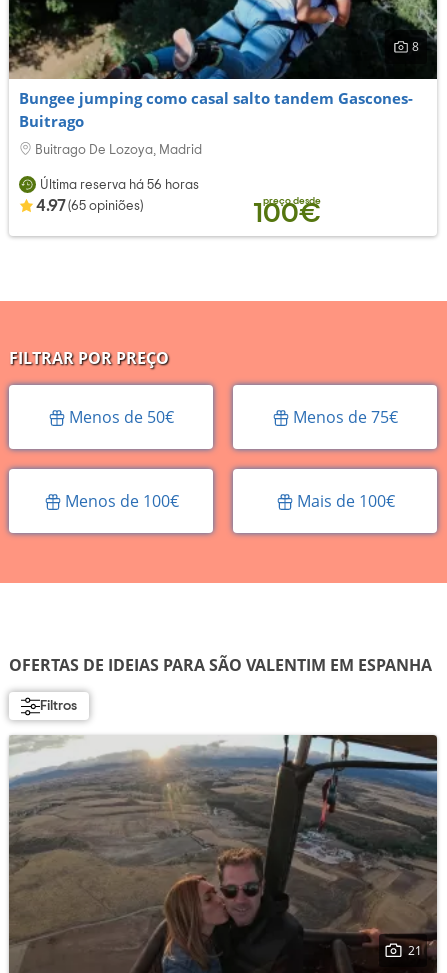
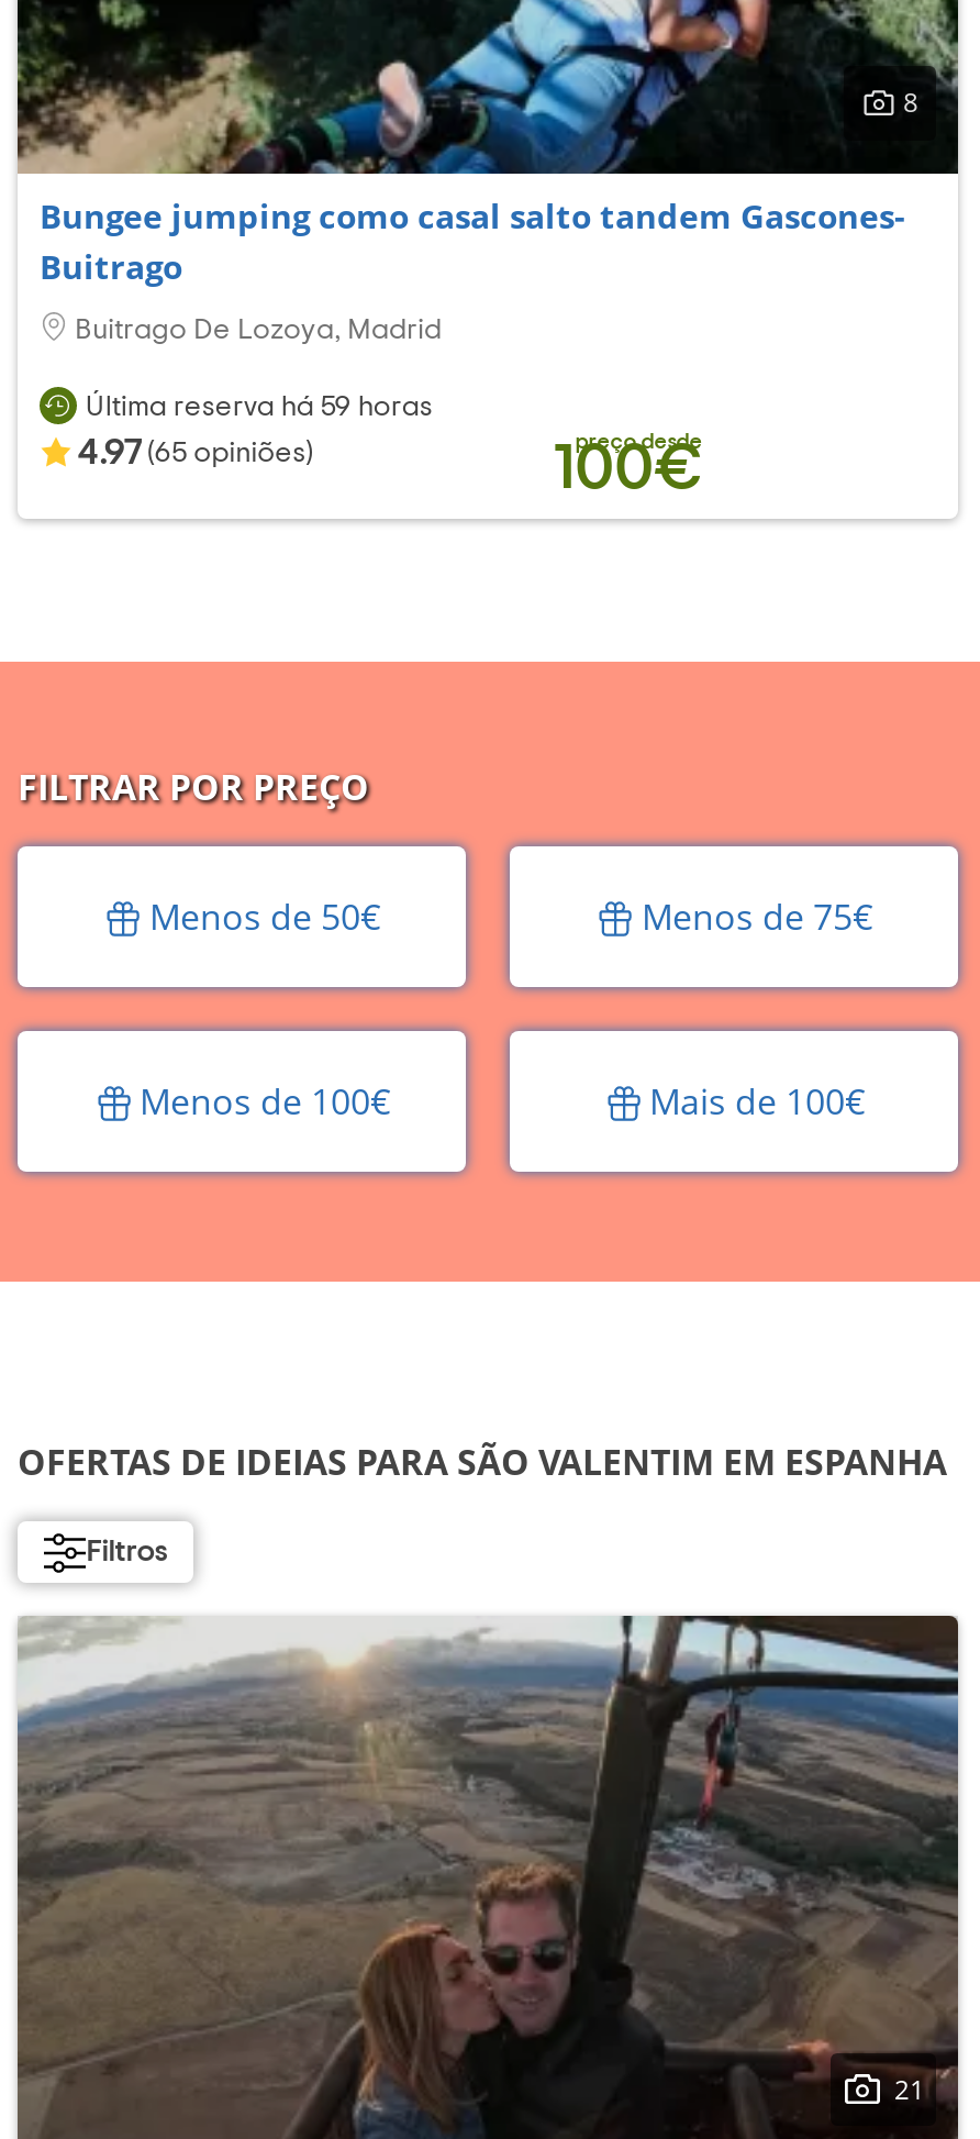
[40,179,199,192] Última reserva há 56 horas -> [85,394,433,422] Última reserva há 59 horas

